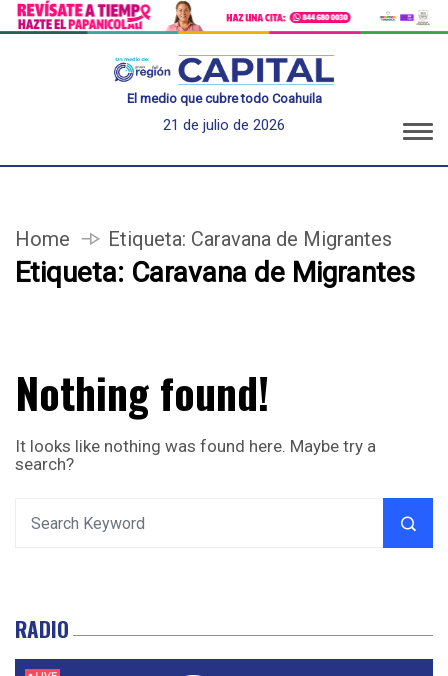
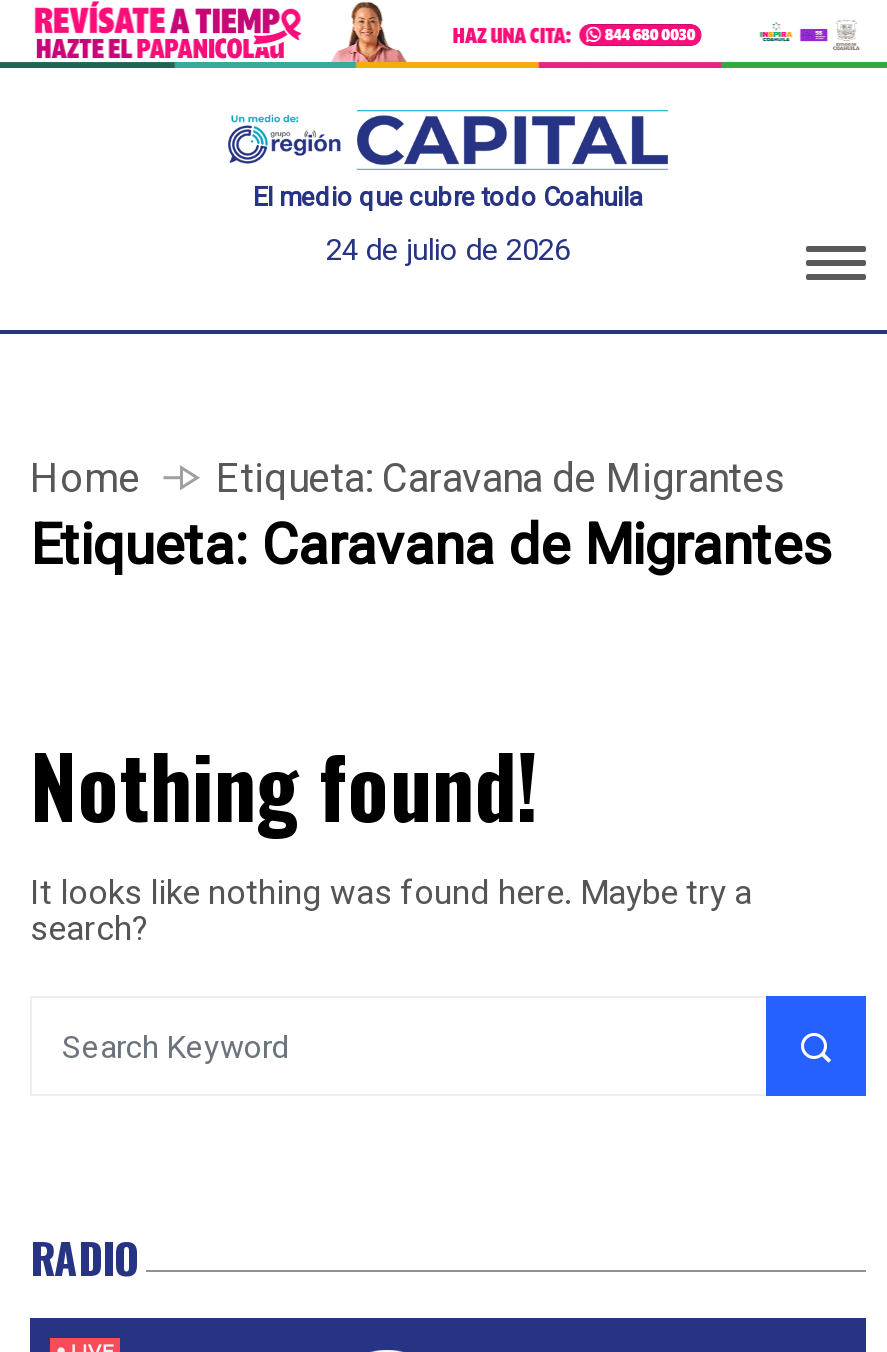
[163,116,285,134] 21 de julio de 2026 -> [326,232,570,268] 24 de julio de 2026

